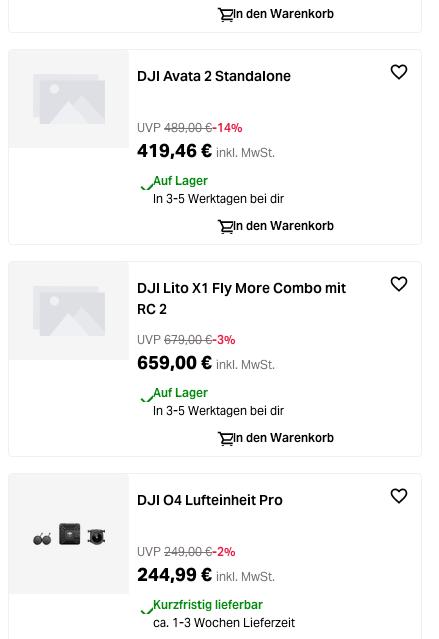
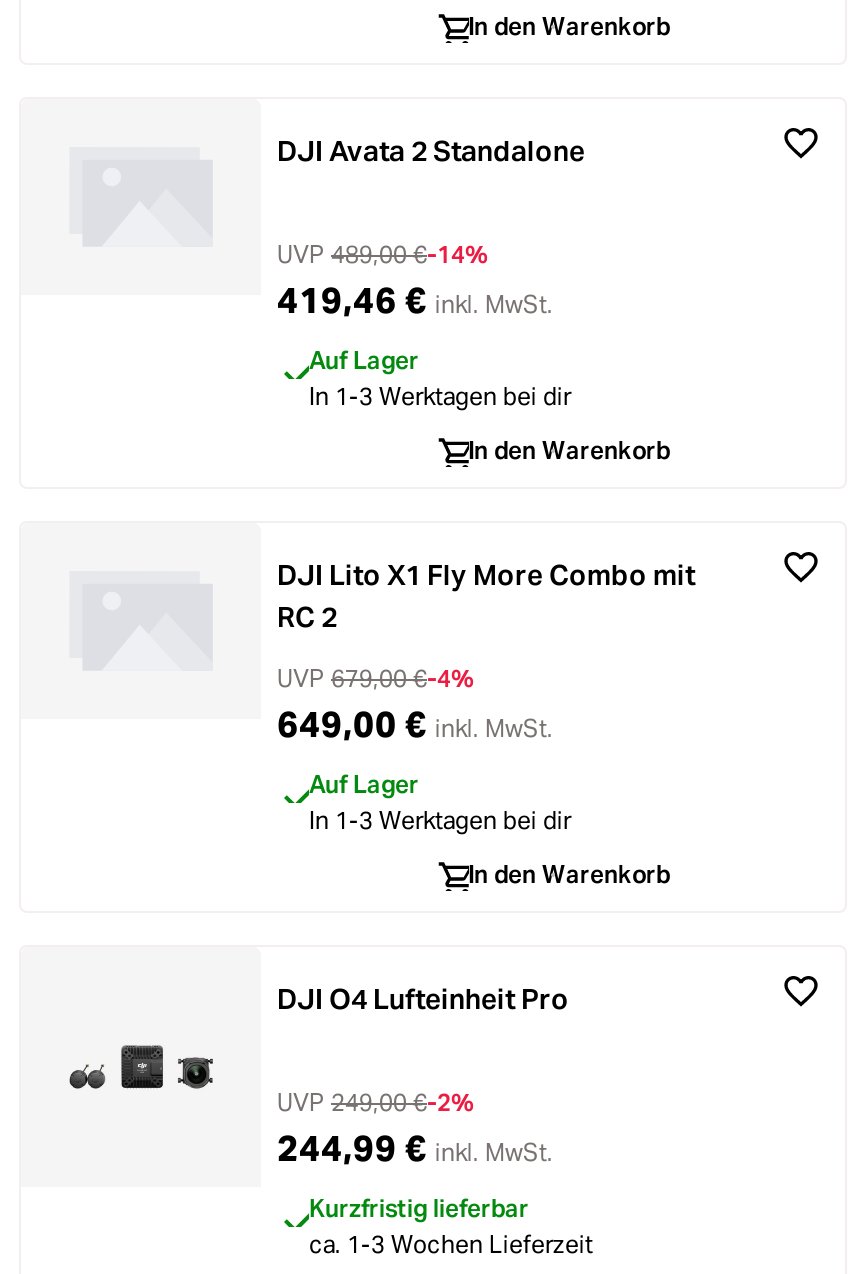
[153,191,284,206] In 3-5 Werktagen bei dir -> [309,381,571,411] In 1-3 Werktagen bei dir
[137,332,235,347] UVP 679,00 €-3% -> [277,663,473,693] UVP 679,00 €-4%
[137,351,275,374] 659,00 € inkl. MwSt. -> [277,701,553,747] 649,00 € inkl. MwSt.
[153,403,284,418] In 3-5 Werktagen bei dir -> [309,805,571,835] In 1-3 Werktagen bei dir

